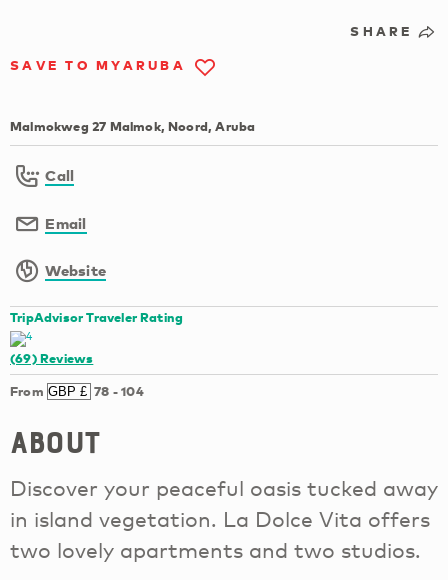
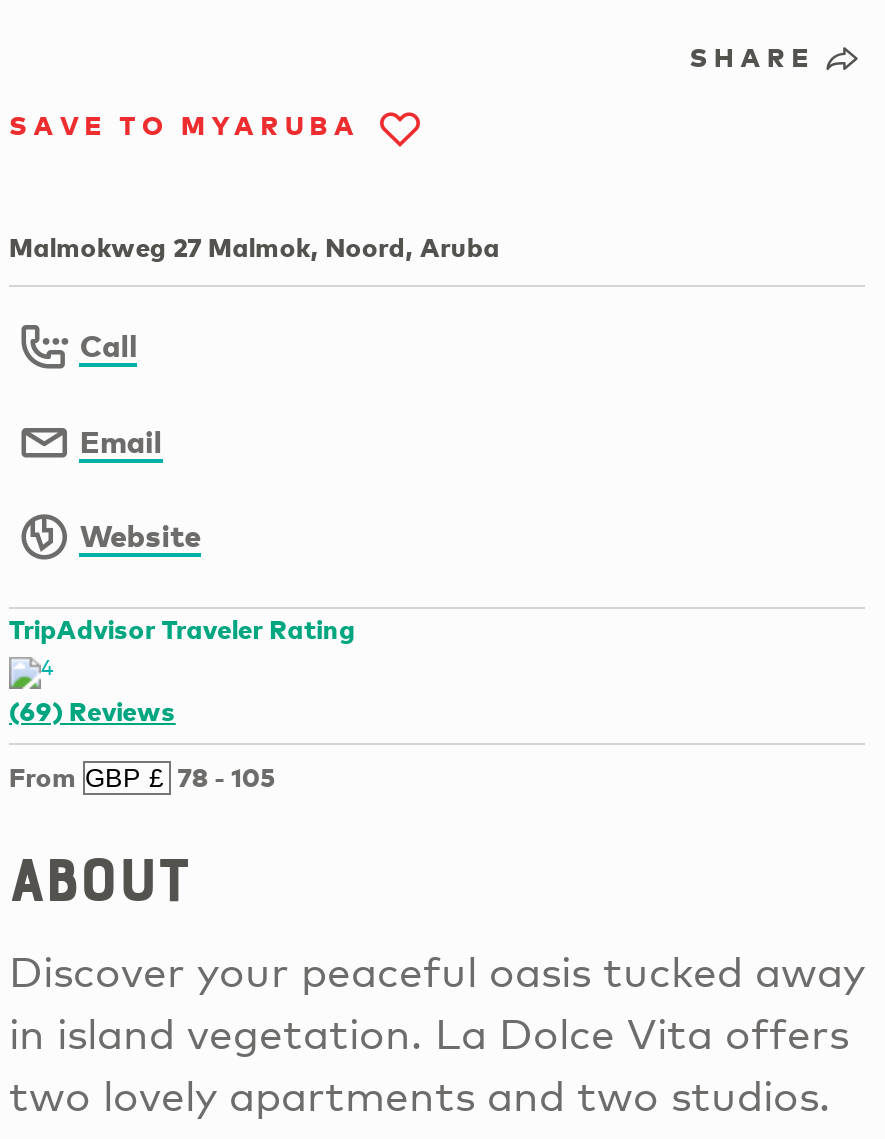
[94,383,144,399] 78 - 104 -> [177,760,277,792] 78 - 105

